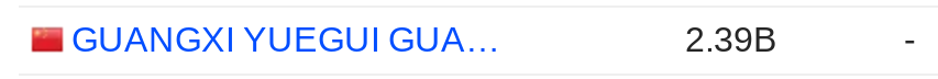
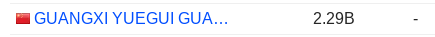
[685,21,777,58] 2.39B -> [313,10,355,27] 2.29B

